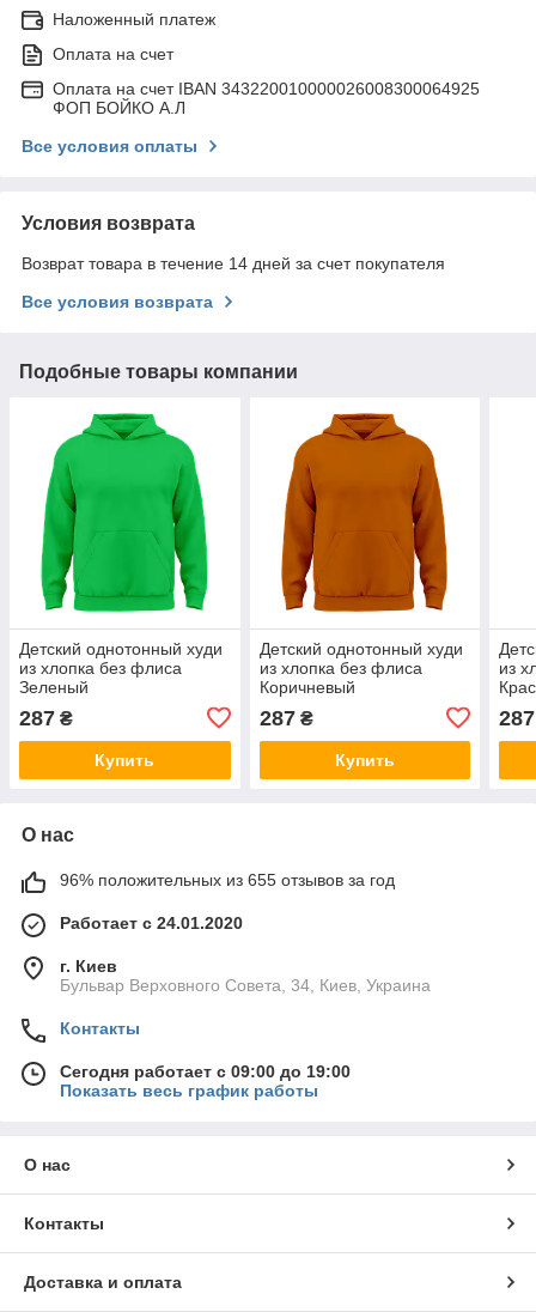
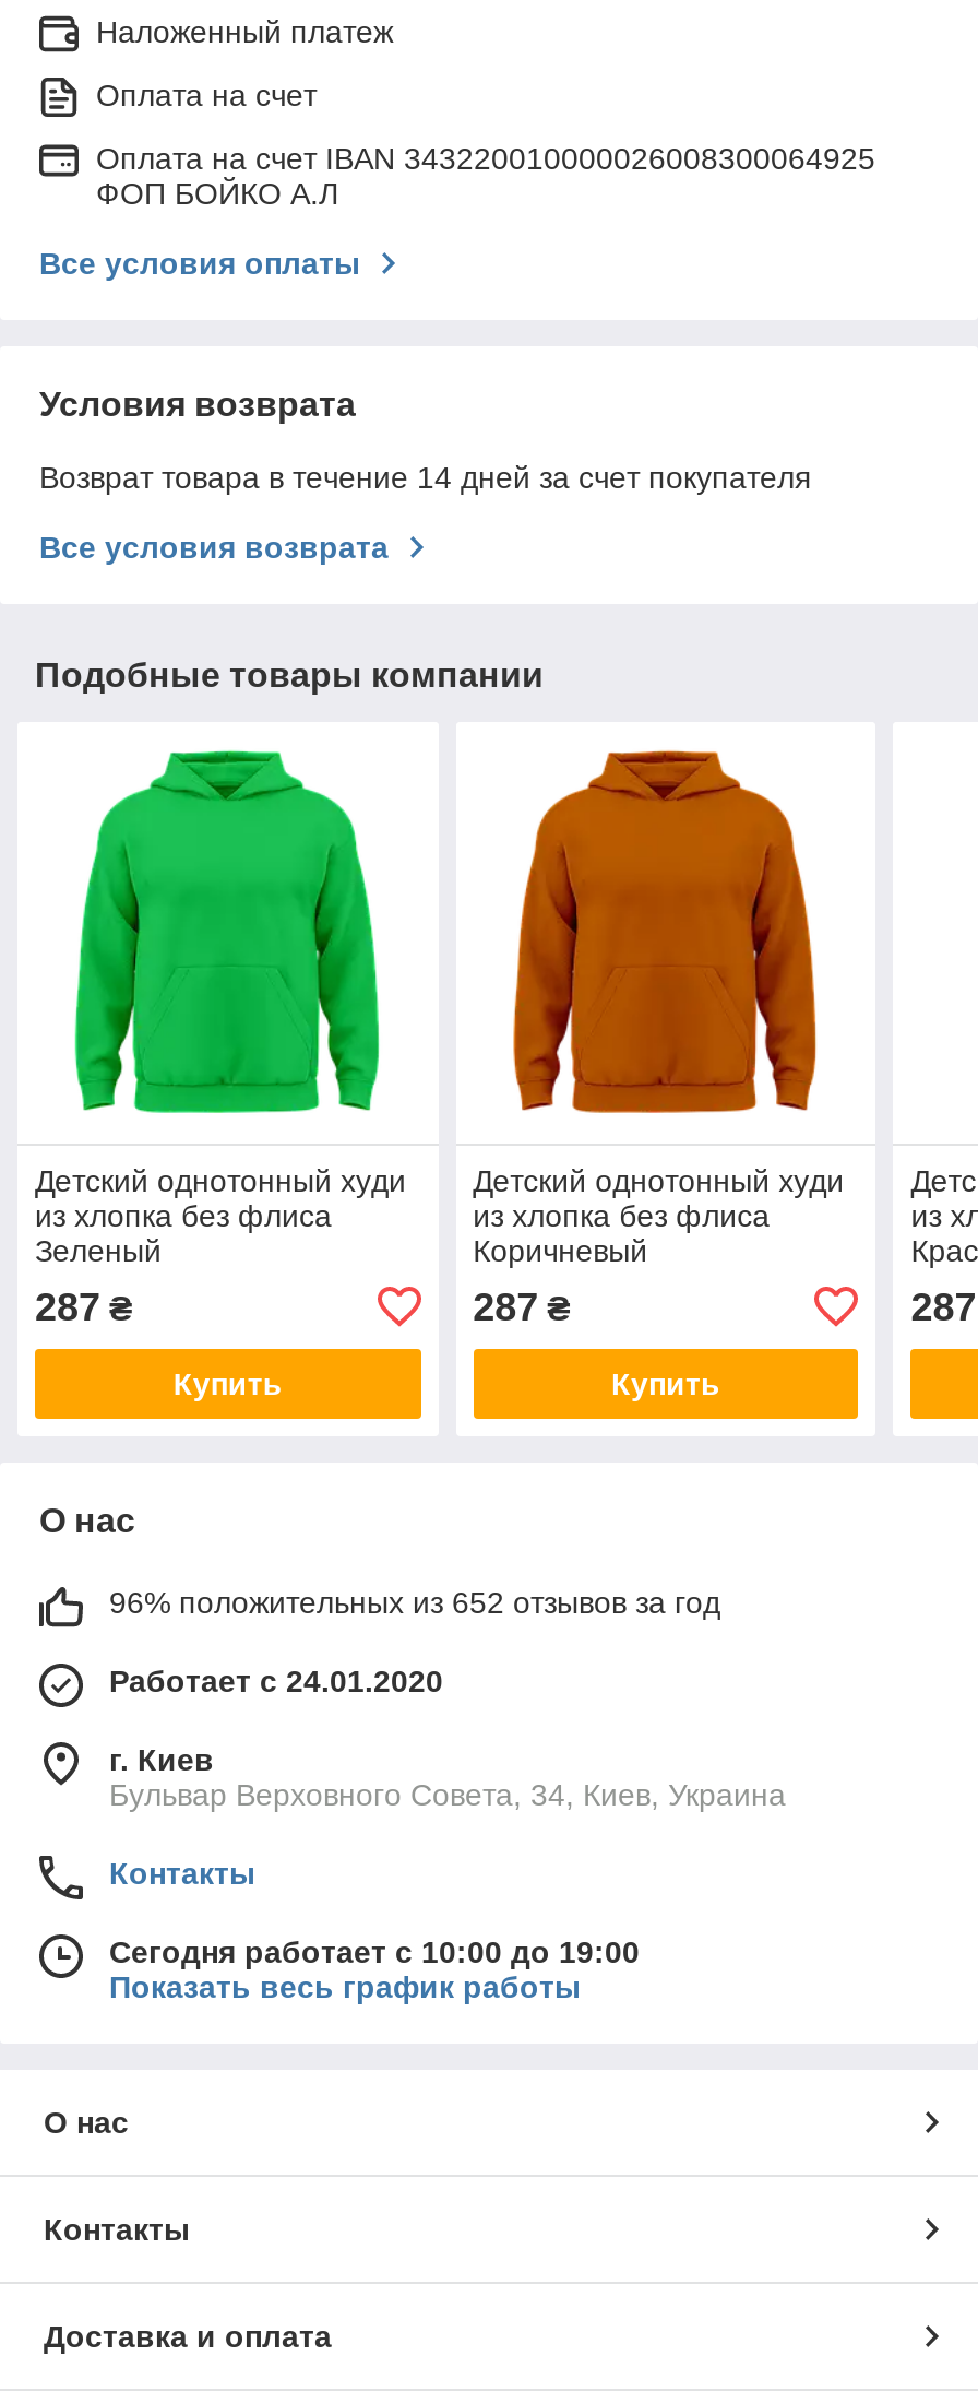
[60,870,395,889] 96% положительных из 655 отзывов за год -> [109,1584,720,1619] 96% положительных из 652 отзывов за год
[60,1062,351,1081] Сегодня работает с 09:00 до 19:00 -> [109,1934,640,1969] Сегодня работает с 10:00 до 19:00

